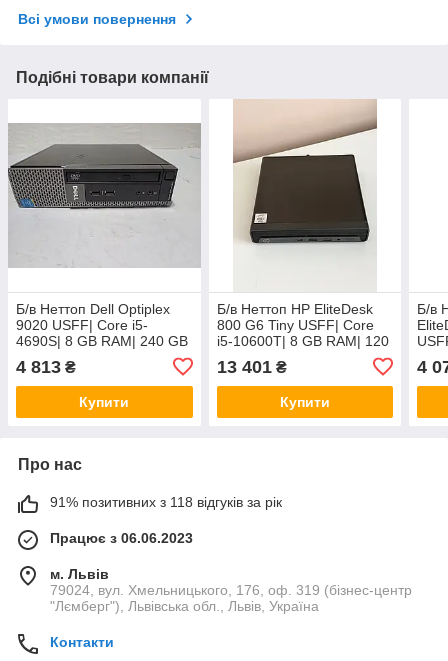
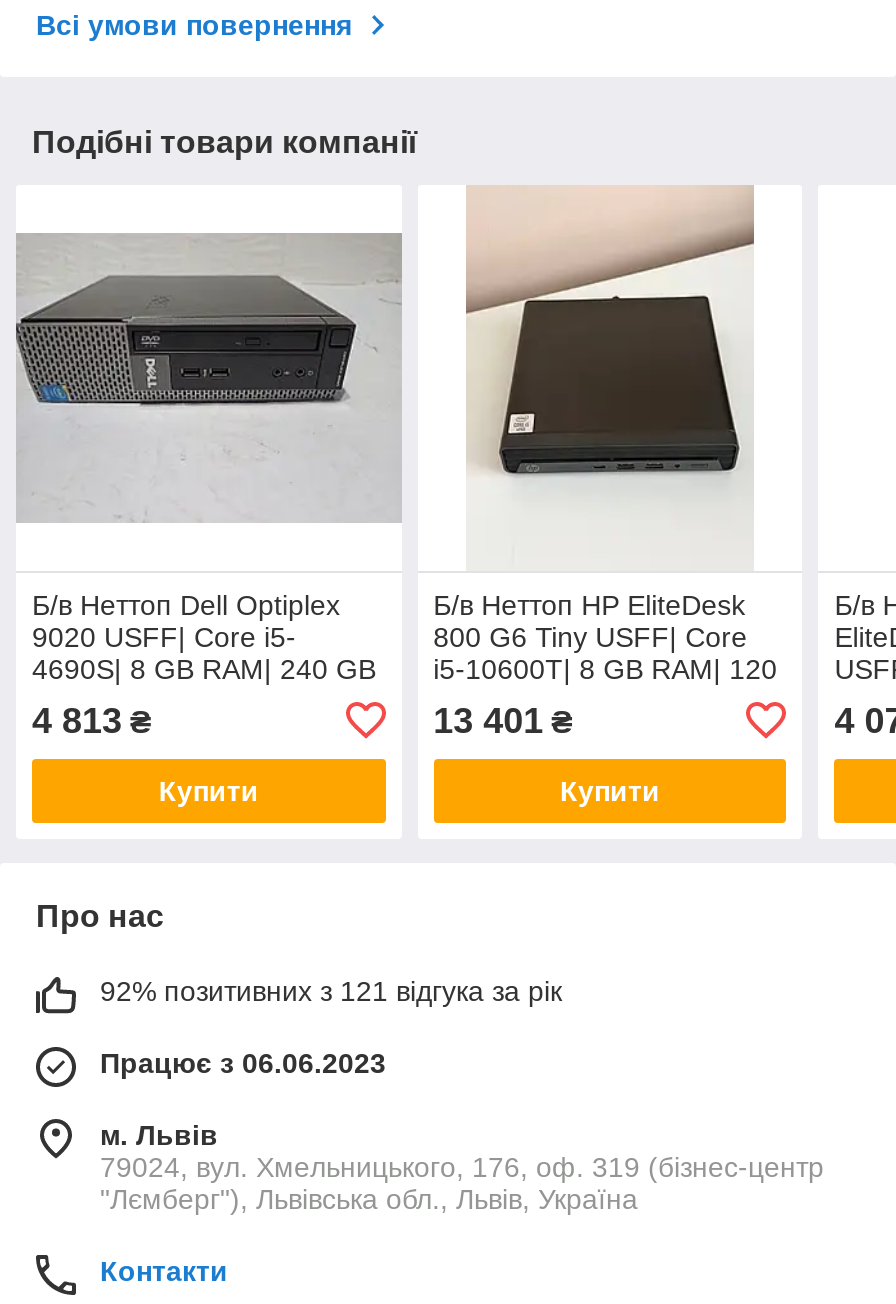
[50,494,282,510] 91% позитивних з 118 відгуків за рік -> [100,975,562,1007] 92% позитивних з 121 відгука за рік

